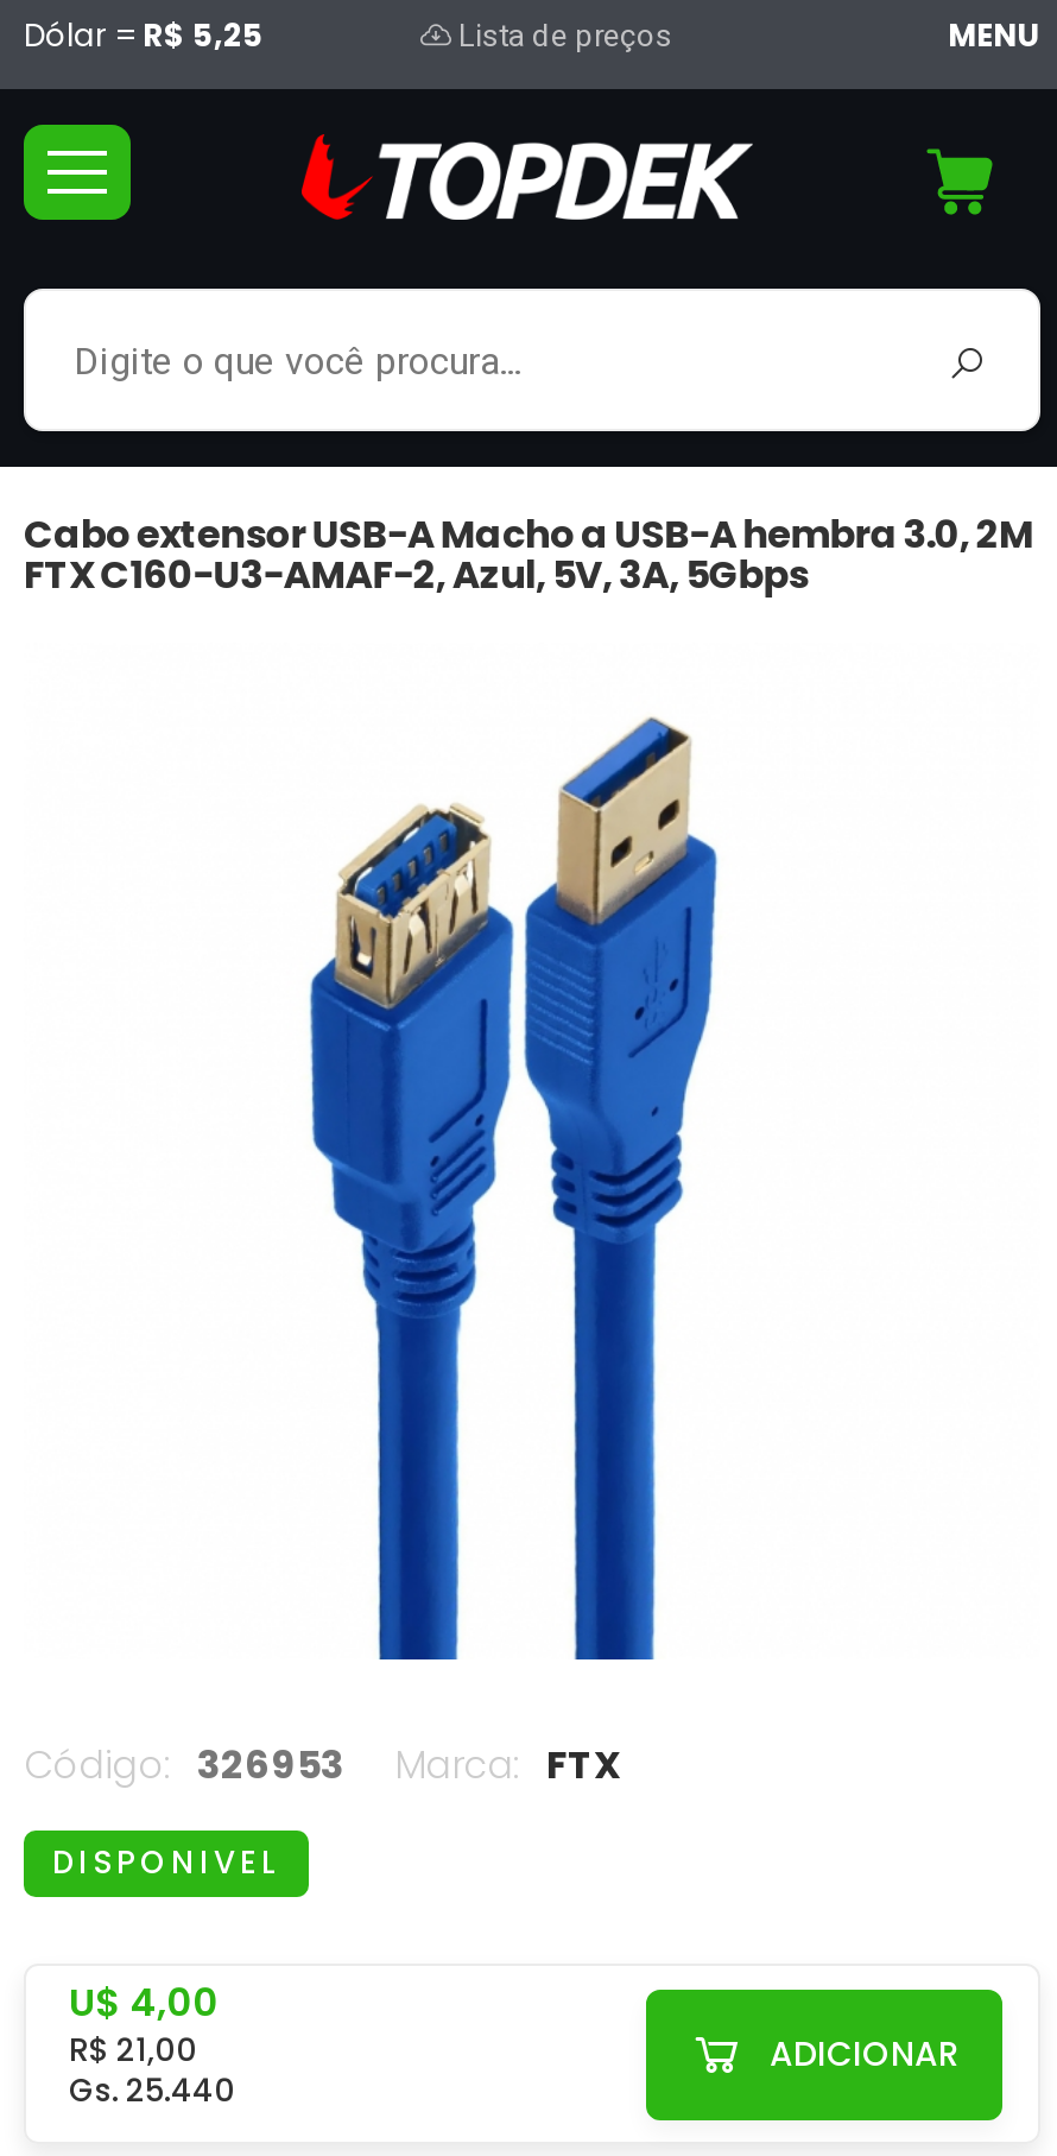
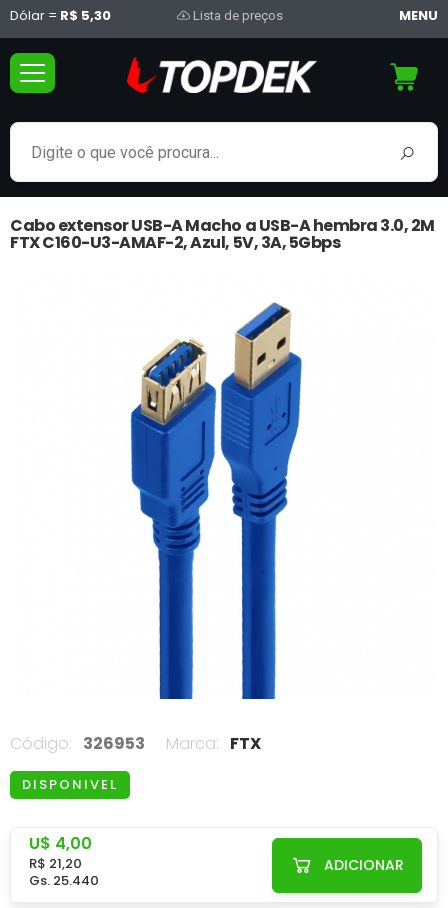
[24,13,264,58] Dólar = R$ 5,25 -> [10,6,111,25] Dólar = R$ 5,30
[69,2028,197,2073] R$ 21,00 -> [29,854,82,873] R$ 21,20

